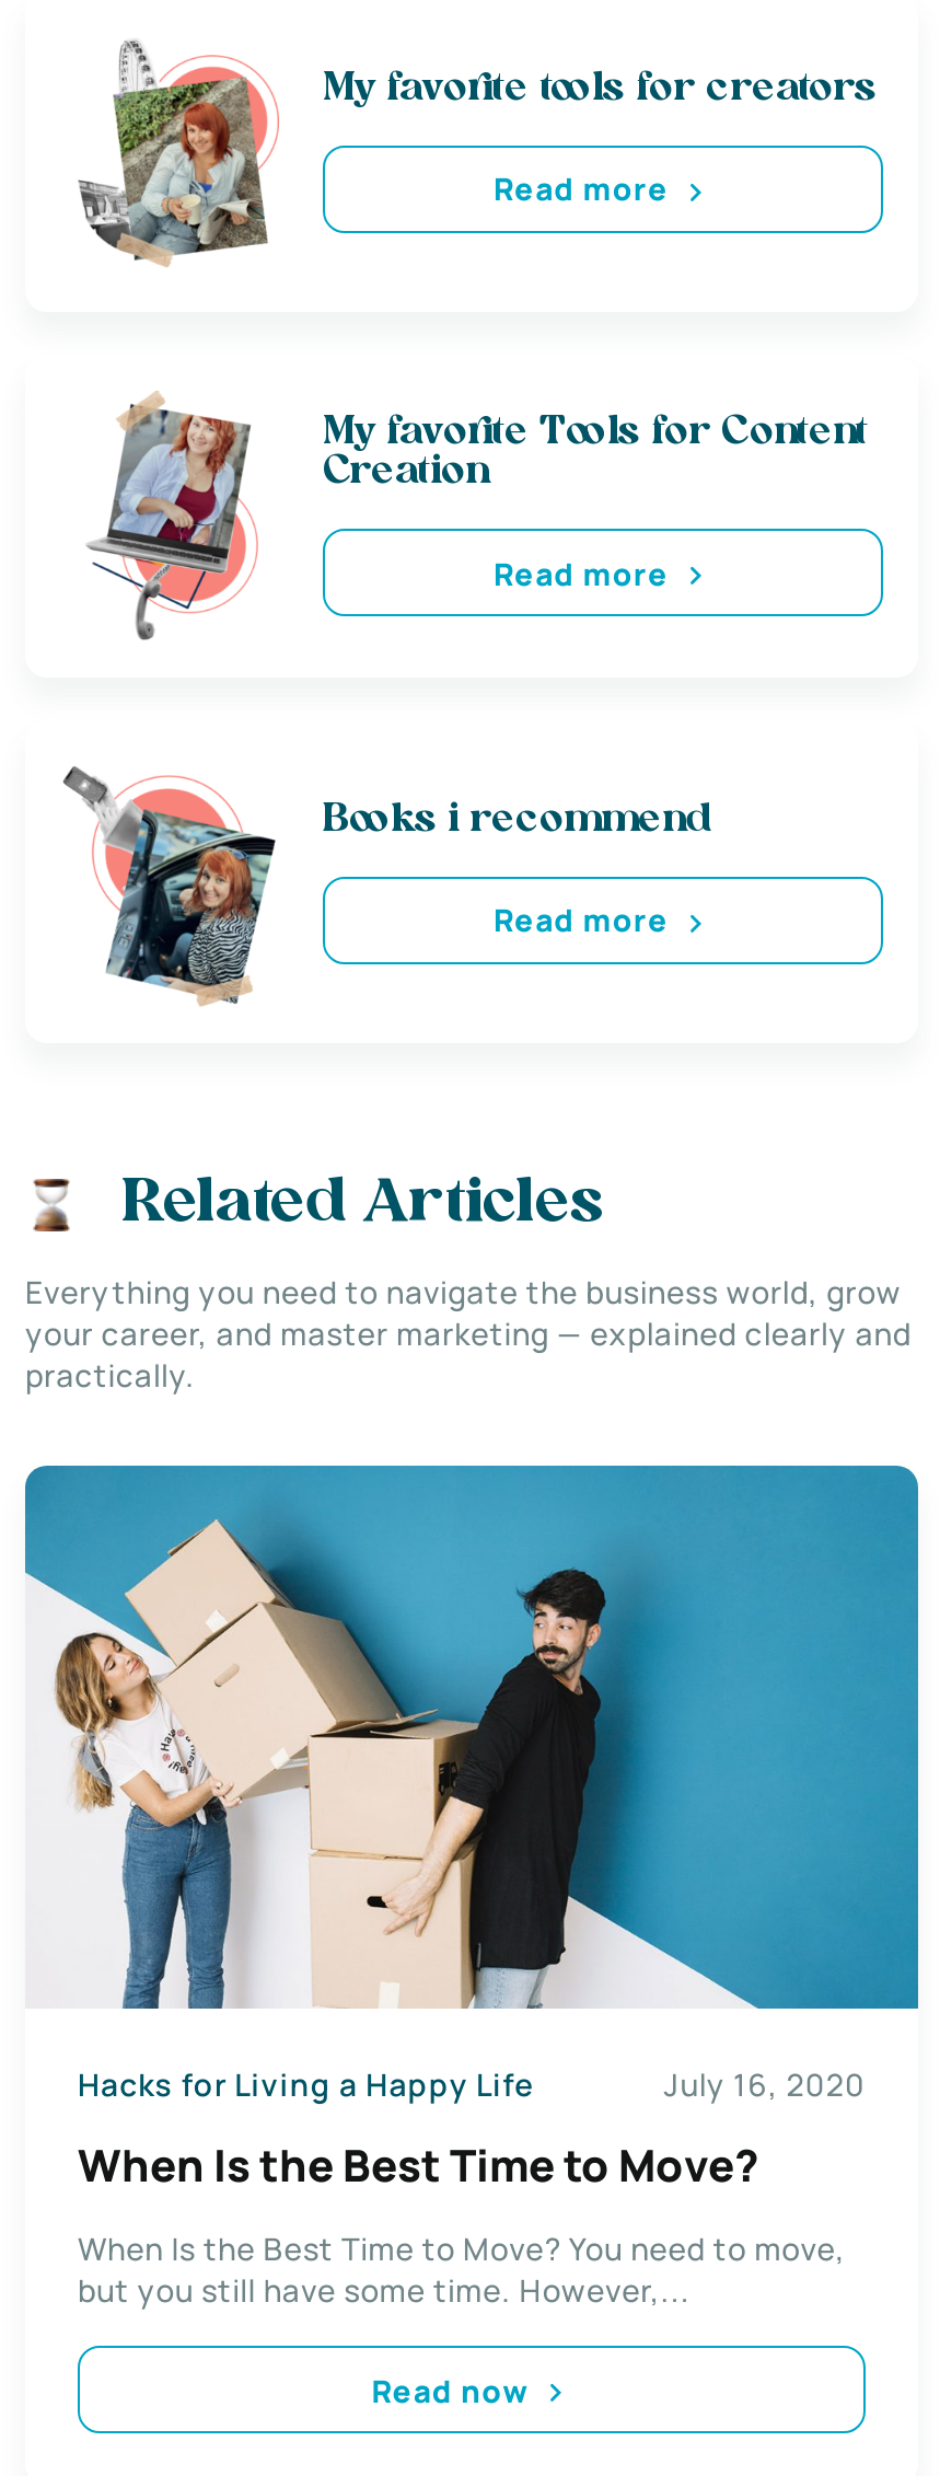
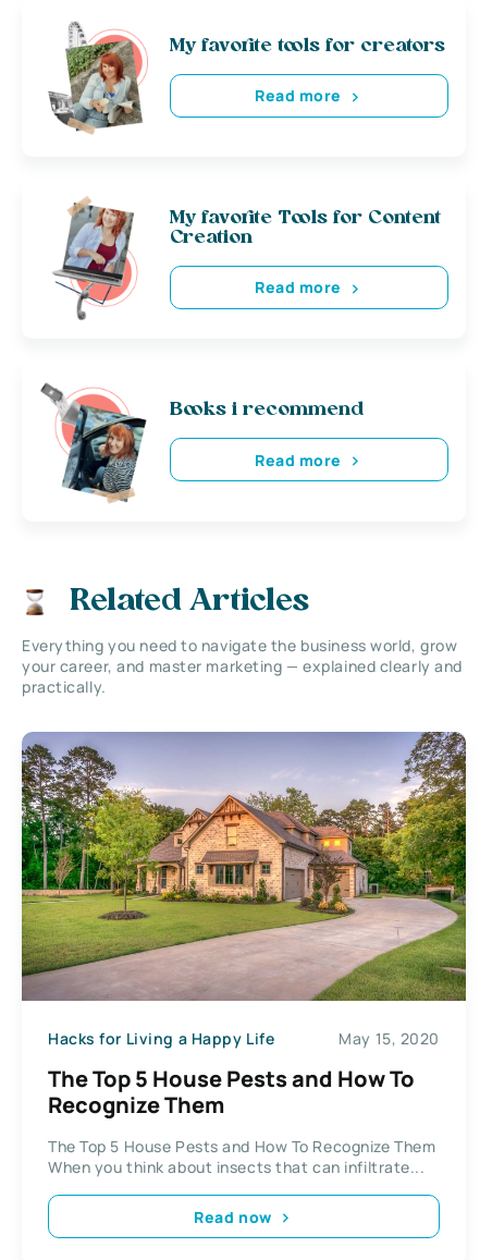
[23,1462,920,2104] [image] | July 16, 2020 -> [21,731,467,1049] [image] | May 15, 2020
[78,2136,758,2195] When Is the Best Time to Move? -> [48,1065,415,1120] The Top 5 House Pests and How To | Recognize Them
[78,2228,846,2311] When Is the Best Time to Move? You need to move, | but you still have some time. However,... -> [48,1136,436,1178] The Top 5 House Pests and How To Recognize Them | When you think about insects that can infiltrate...

